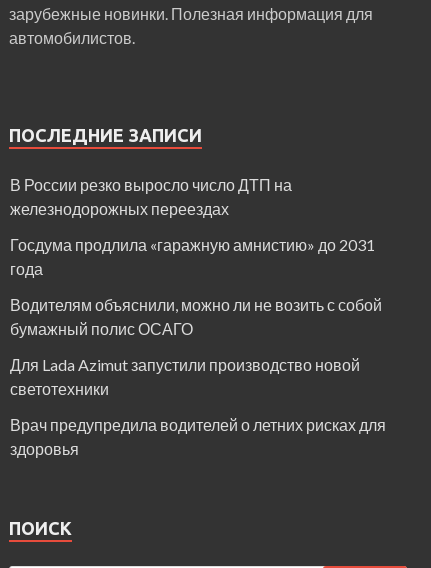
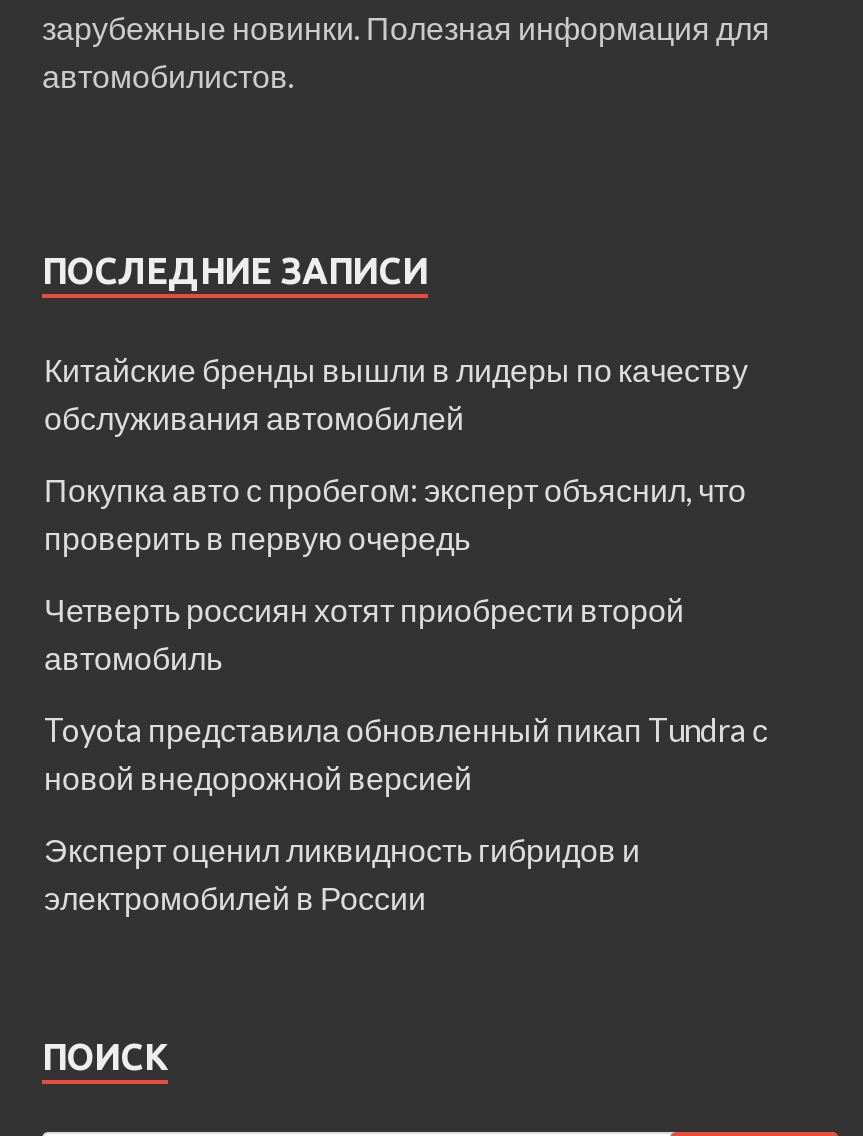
[10,174,292,217] В России резко выросло число ДТП на | железнодорожных переездах -> [44,349,748,435] Китайские бренды вышли в лидеры по качеству | обслуживания автомобилей
[10,234,375,277] Госдума продлила «гаражную амнистию» до 2031 | года -> [44,469,746,555] Покупка авто с пробегом: эксперт объяснил, что | проверить в первую очередь
[10,294,382,337] Водителям объяснили, можно ли не возить с собой | бумажный полис ОСАГО -> [44,589,684,675] Четверть россиян хотят приобрести второй | автомобиль
[10,354,360,397] Для Lada Azimut запустили производство новой | светотехники -> [44,709,768,795] Toyota представила обновленный пикап Tundra с | новой внедорожной версией
[10,414,386,457] Врач предупредила водителей о летних рисках для | здоровья -> [44,829,640,915] Эксперт оценил ликвидность гибридов и | электромобилей в России

